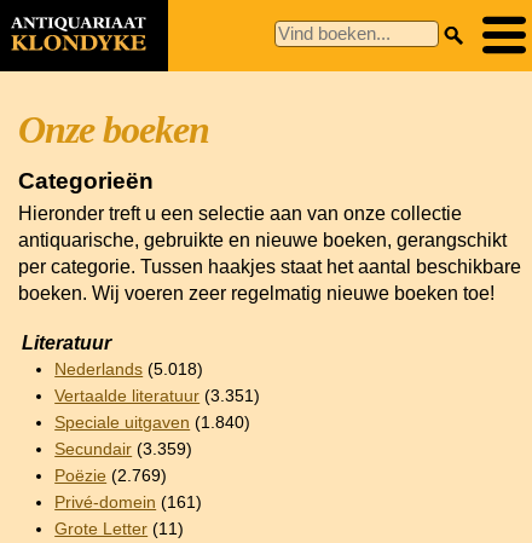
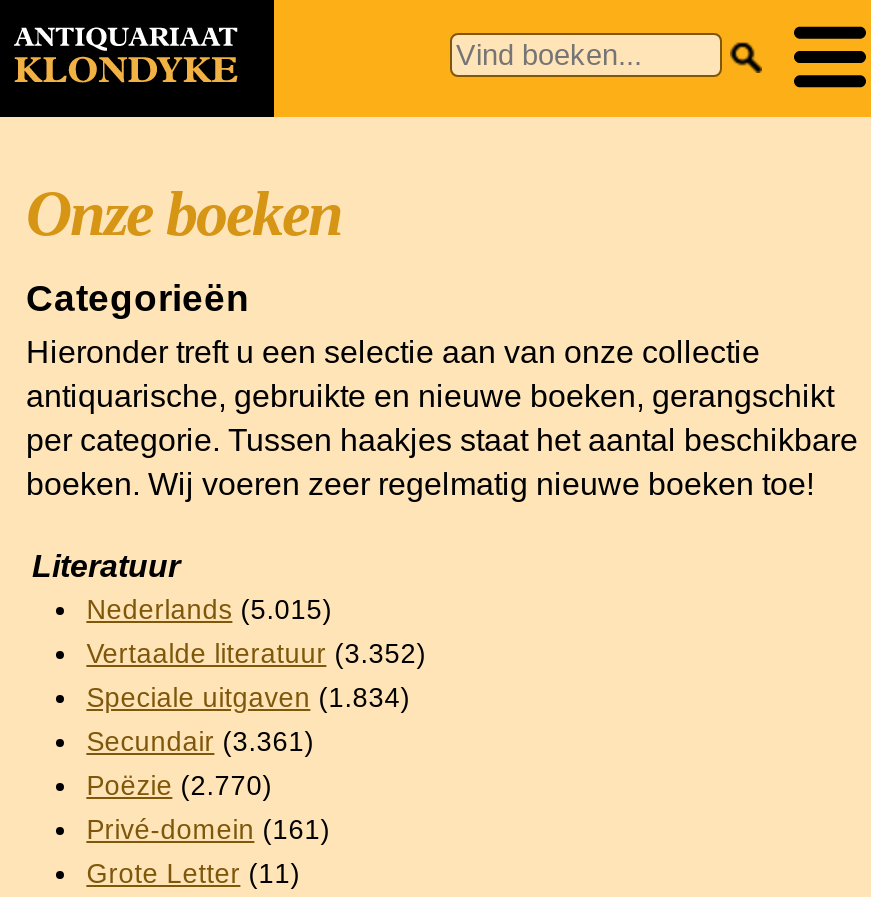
[55,360,203,378] Nederlands (5.018) -> [86,594,332,624] Nederlands (5.015)
[55,387,260,405] Vertaalde literatuur (3.351) -> [86,638,426,668] Vertaalde literatuur (3.352)
[55,413,251,431] Speciale uitgaven (1.840) -> [86,682,410,712] Speciale uitgaven (1.834)
[55,440,192,458] Secundair (3.359) -> [86,726,314,756] Secundair (3.361)
[55,466,167,485] Poëzie (2.769) -> [86,770,272,800] Poëzie (2.770)

